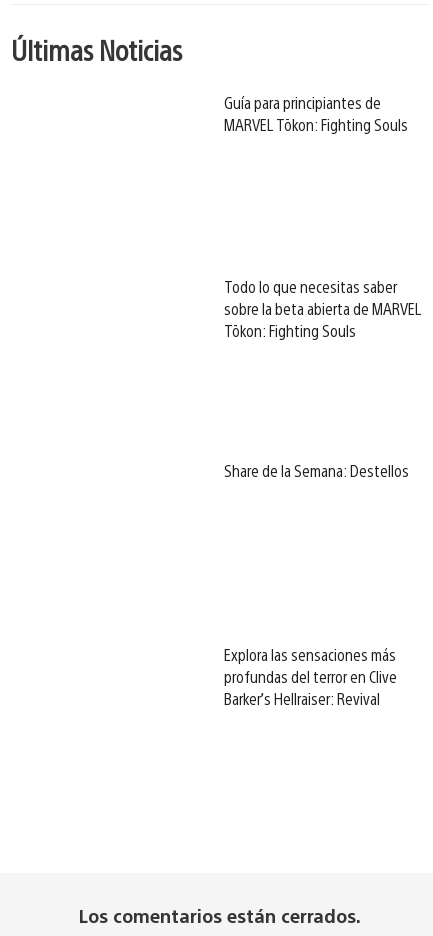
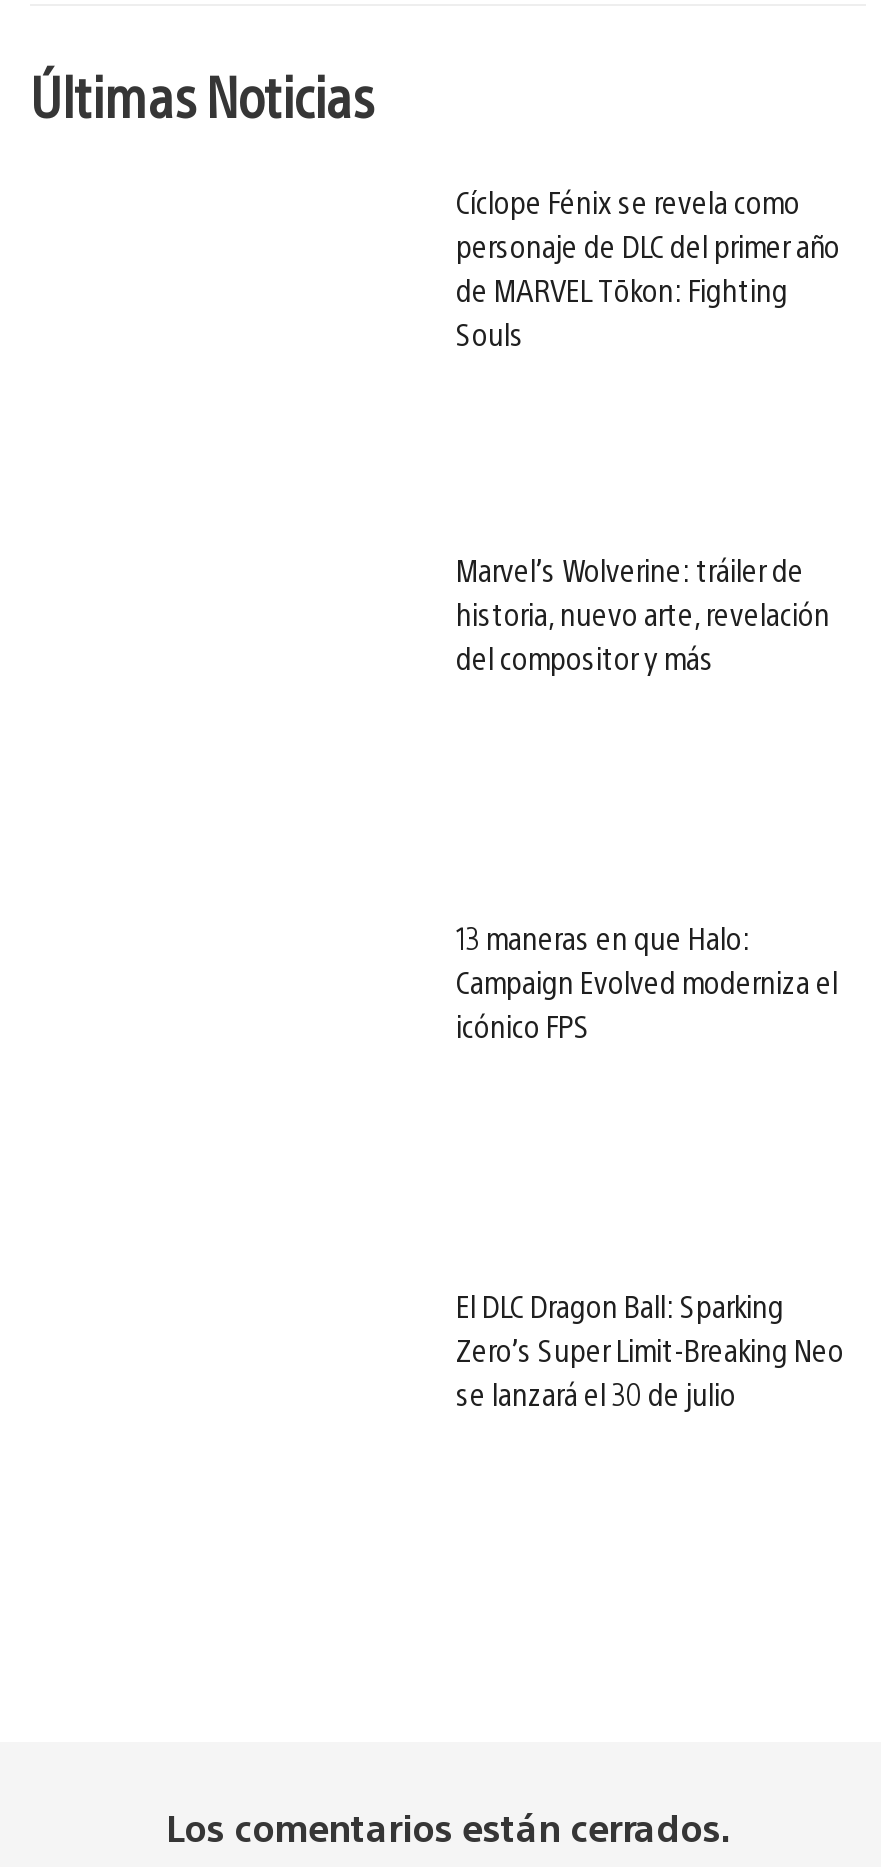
[224,92,408,135] Guía para principiantes de | MARVEL Tōkon: Fighting Souls -> [456,180,840,354] Cíclope Fénix se revela como | personaje de DLC del primer año | de MARVEL Tōkon: Fighting | Souls
[224,276,421,341] Todo lo que necesitas saber | sobre la beta abierta de MARVEL | Tōkon: Fighting Souls -> [456,548,830,678] Marvel’s Wolverine: tráiler de | historia, nuevo arte, revelación | del compositor y más
[224,460,409,481] Share de la Semana: Destellos -> [456,916,838,1046] 13 maneras en que Halo: | Campaign Evolved moderniza el | icónico FPS
[224,644,397,709] Explora las sensaciones más | profundas del terror en Clive | Barker’s Hellraiser: Revival -> [456,1284,844,1414] El DLC Dragon Ball: Sparking | Zero’s Super Limit-Breaking Neo | se lanzará el 30 de julio

